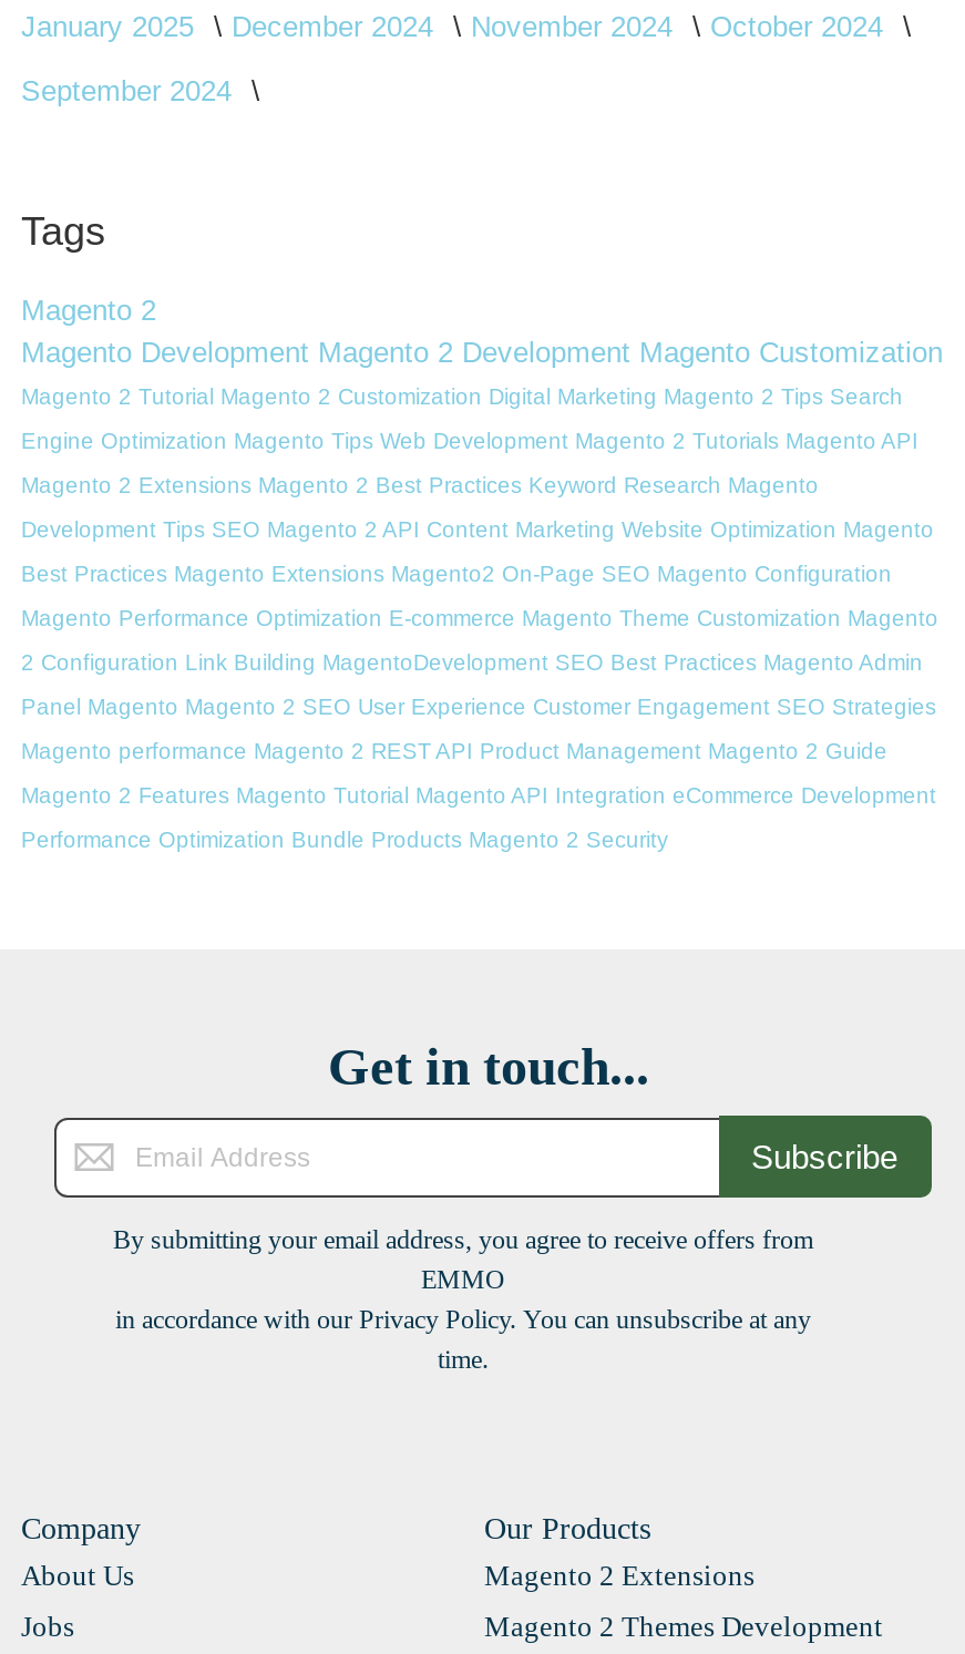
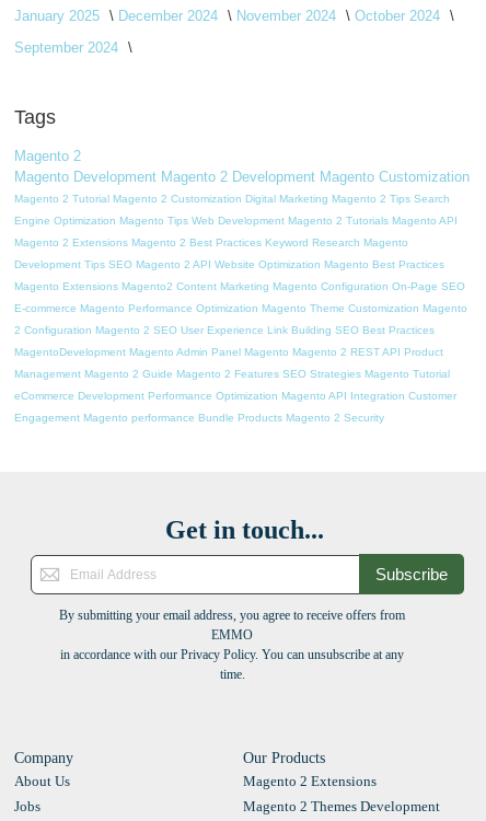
[21,517,934,542] Development Tips SEO Magento 2 API Content Marketing Website Optimization Magento -> [14,258,444,270] Development Tips SEO Magento 2 API Website Optimization Magento Best Practices
[21,562,892,586] Best Practices Magento Extensions Magento2 On-Page SEO Magento Configuration -> [14,280,465,292] Magento Extensions Magento2 Content Marketing Magento Configuration On-Page SEO
[21,606,938,630] Magento Performance Optimization E-commerce Magento Theme Customization Magento -> [14,302,467,314] E-commerce Magento Performance Optimization Magento Theme Customization Magento
[21,650,923,675] 2 Configuration Link Building MagentoDevelopment SEO Best Practices Magento Admin -> [14,324,435,336] 2 Configuration Magento 2 SEO User Experience Link Building SEO Best Practices
[21,695,936,719] Panel Magento Magento 2 SEO User Experience Customer Engagement SEO Strategies -> [14,346,443,358] MagentoDevelopment Magento Admin Panel Magento Magento 2 REST API Product
[21,739,887,763] Magento performance Magento 2 REST API Product Management Magento 2 Guide -> [14,368,450,380] Management Magento 2 Guide Magento 2 Features SEO Strategies Magento Tutorial
[21,783,936,808] Magento 2 Features Magento Tutorial Magento API Integration eCommerce Development -> [14,390,456,402] eCommerce Development Performance Optimization Magento API Integration Customer
[21,828,668,852] Performance Optimization Bundle Products Magento 2 Security -> [14,412,384,424] Engagement Magento performance Bundle Products Magento 2 Security

